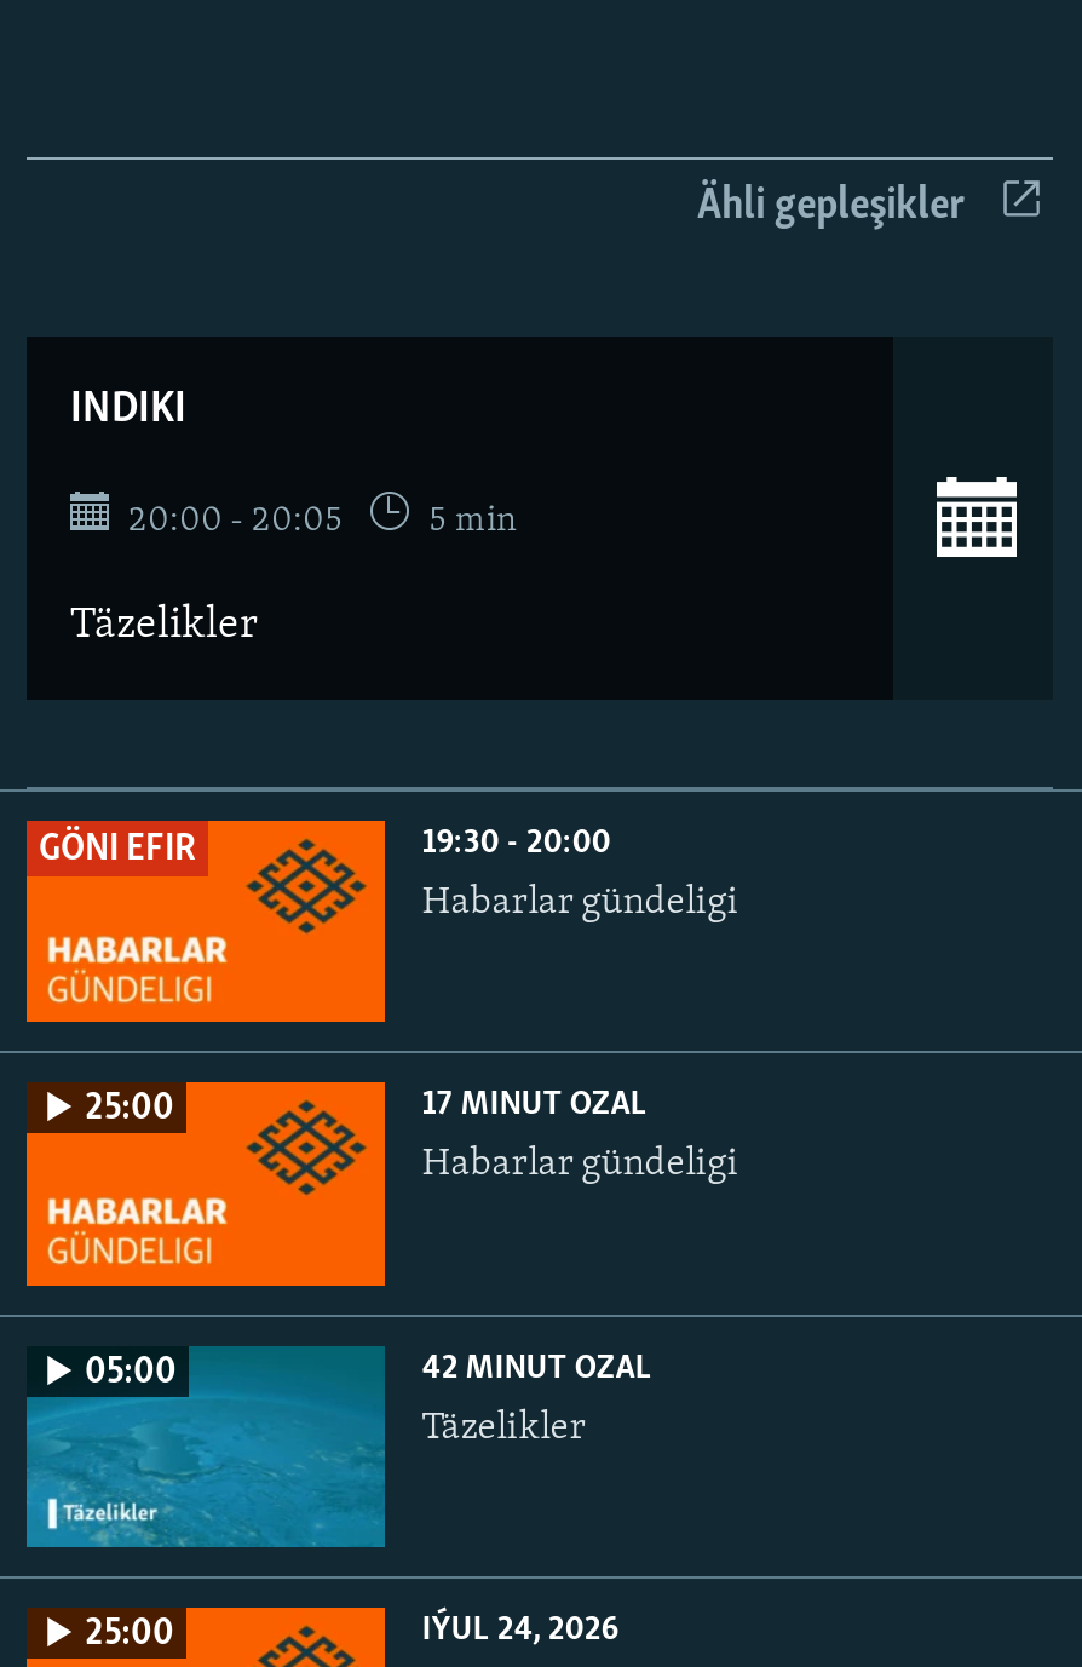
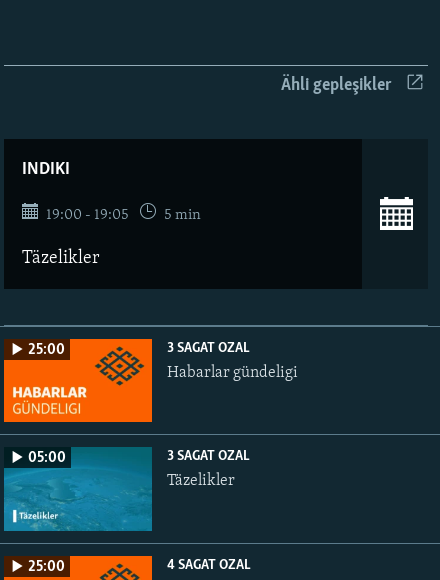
[128,504,351,540] 20:00 - 20:05 -> [46,208,132,223] 19:00 - 19:05
[39,826,739,922] GÖNI EFIR | 19:30 - 20:00 | Habarlar gündeligi -> none
[422,1088,647,1125] 17 MINUT OZAL -> [167,341,250,356] 3 SAGAT OZAL
[422,1351,652,1387] 42 MINUT OZAL -> [167,449,250,464] 3 SAGAT OZAL
[422,1613,618,1650] IÝUL 24, 2026 -> [167,558,251,573] 4 SAGAT OZAL

